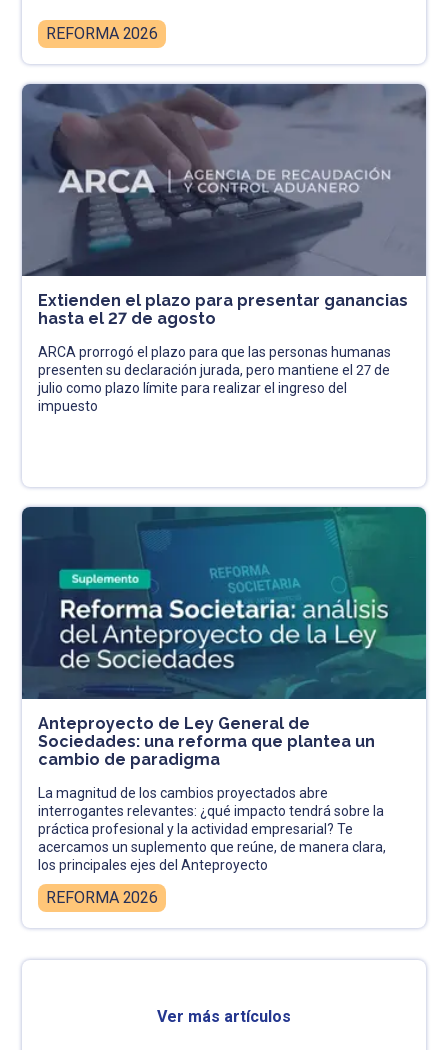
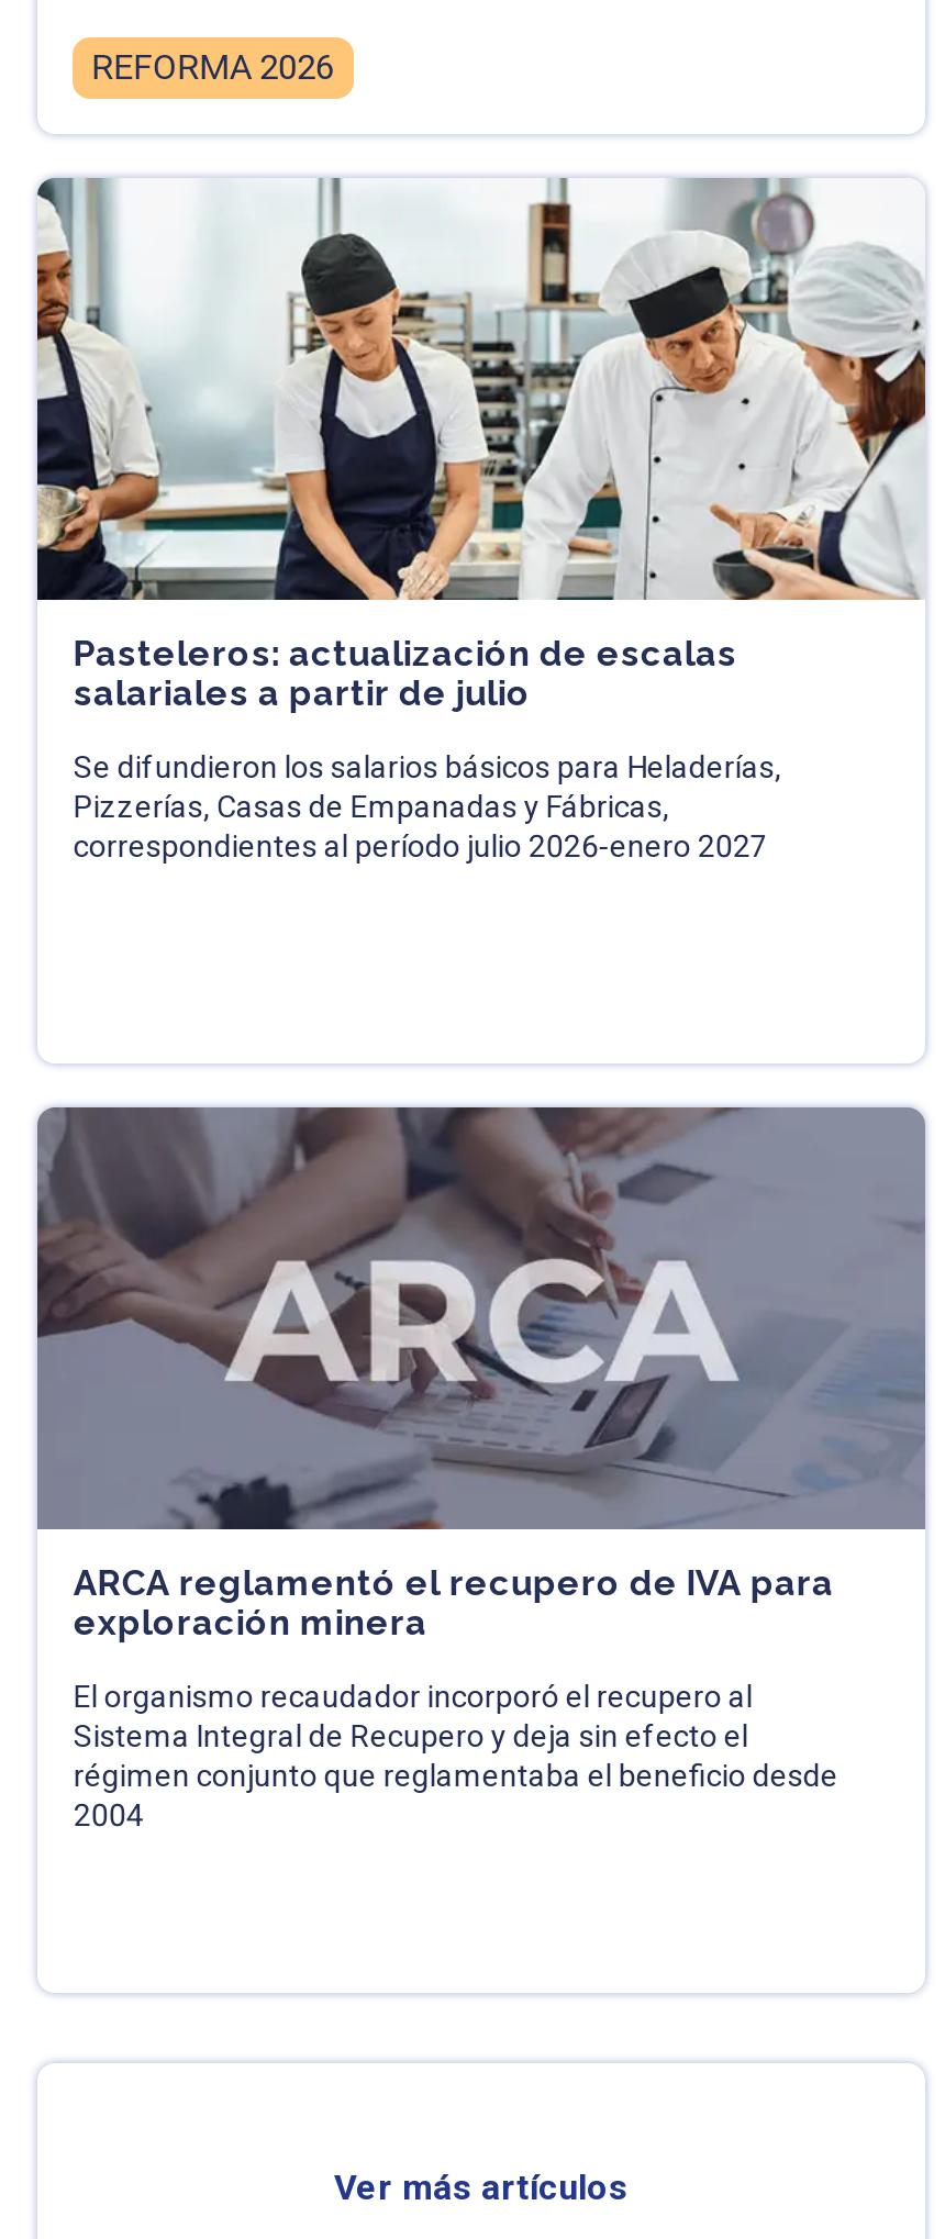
[21,83,427,414] [image] | Extienden el plazo para presentar ganancias | hasta el 27 de agosto | ARCA prorrogó el plazo para que las personas humanas | presenten su declaración jurada, pero mantiene el 27 de | julio como plazo límite para realizar el ingreso del | impuesto -> [35,178,927,864] [image] | Pasteleros: actualización de escalas | salariales a partir de julio | Se difundieron los salarios básicos para Heladerías, | Pizzerías, Casas de Empanadas y Fábricas, | correspondientes al período julio 2026-enero 2027
[22,506,426,907] [image] | Anteproyecto de Ley General de | Sociedades: una reforma que plantea un | cambio de paradigma | La magnitud de los cambios proyectados abre | interrogantes relevantes: ¿qué impacto tendrá sobre la | práctica profesional y la actividad empresarial? Te | acercamos un suplemento que reúne, de manera clara, | los principales ejes del Anteproyecto | REFORMA 2026 -> [37,1105,927,1833] [image] | ARCA reglamentó el recupero de IVA para | exploración minera | El organismo recaudador incorporó el recupero al | Sistema Integral de Recupero y deja sin efecto el | régimen conjunto que reglamentaba el beneficio desde | 2004

